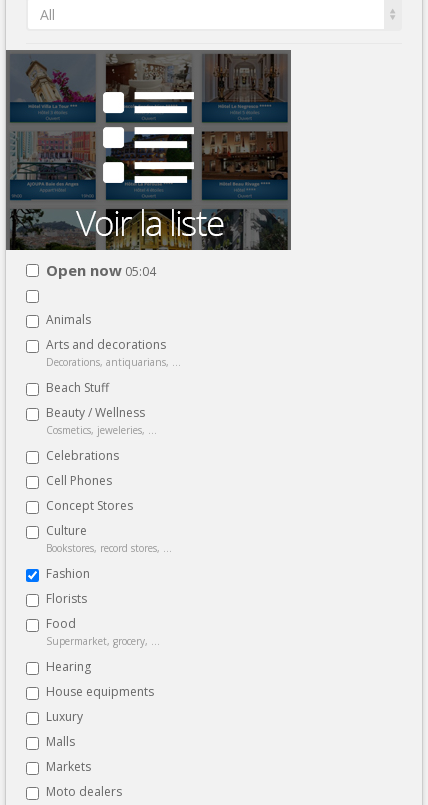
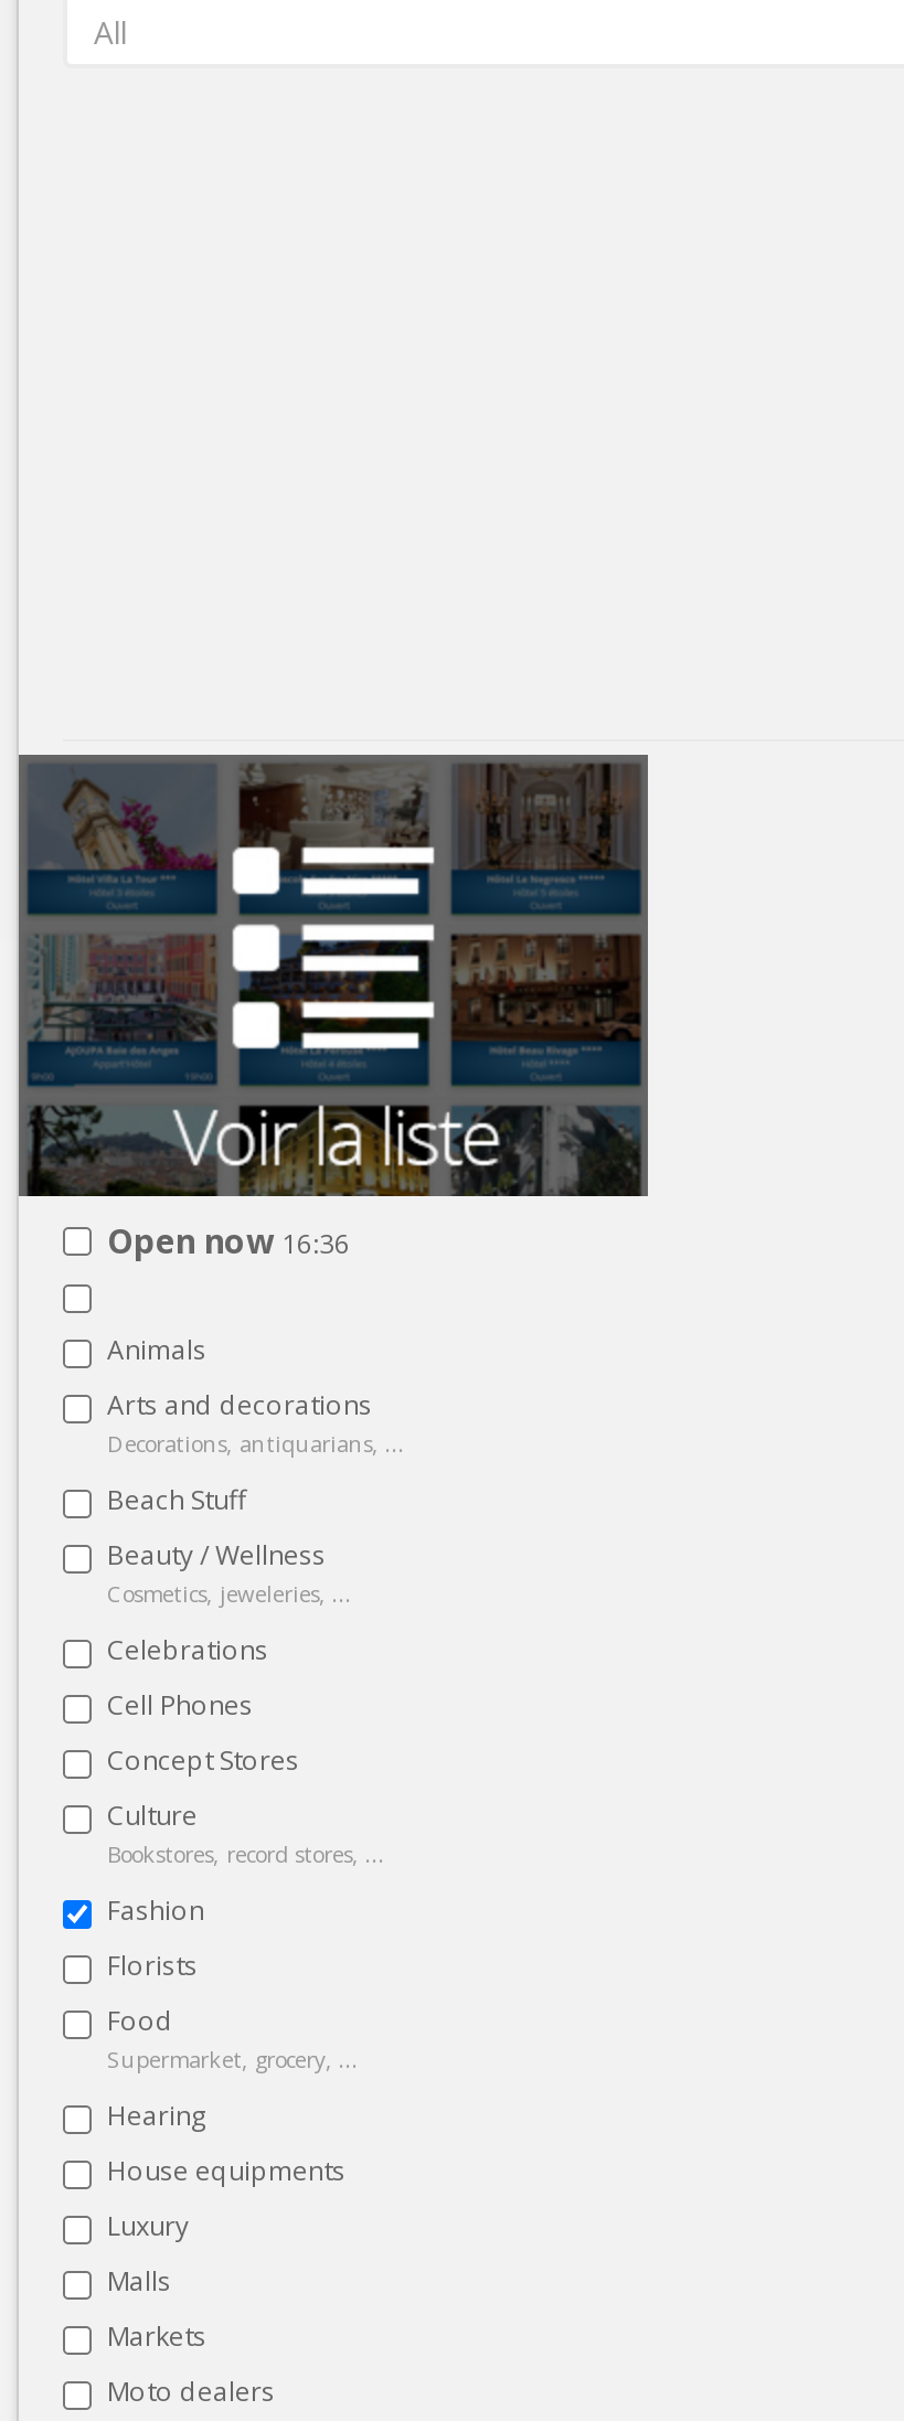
[46,260,156,280] Open now 05:04 -> [107,1218,350,1262] Open now 16:36

